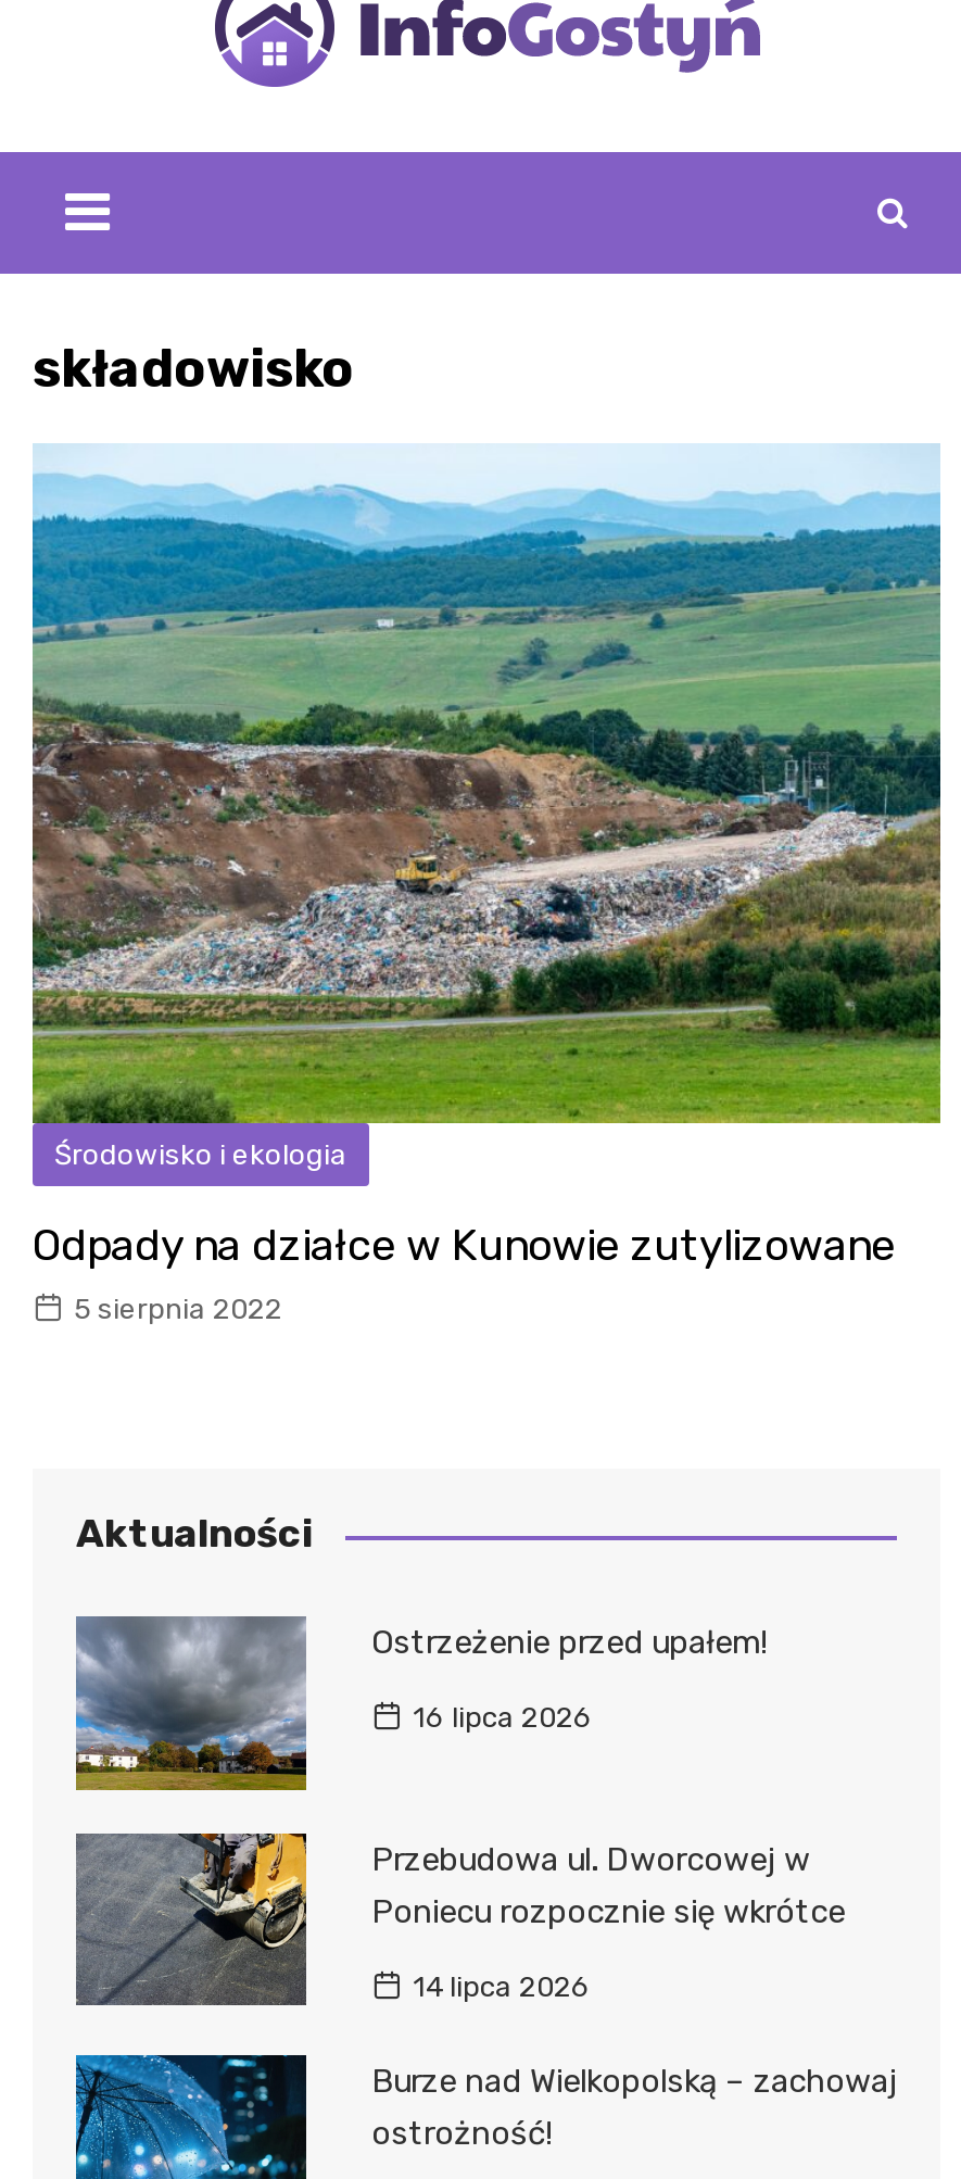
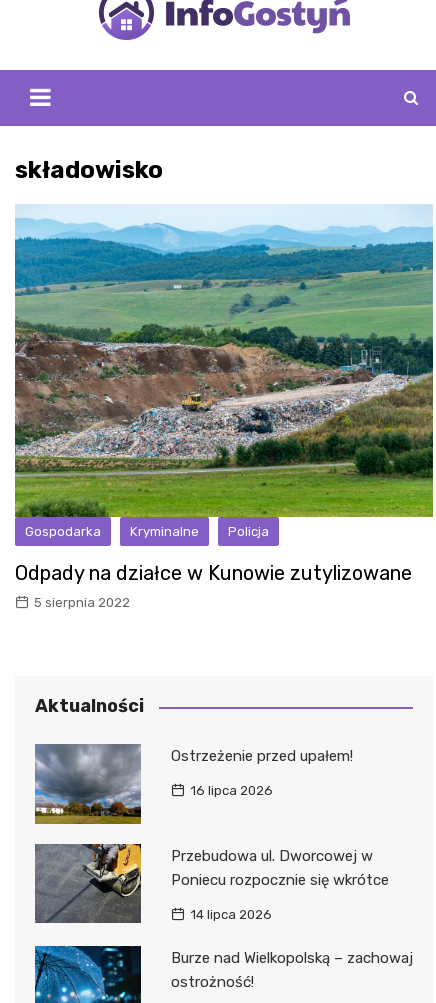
[54,1139,347,1172] Środowisko i ekologia -> [25,524,269,539] Gospodarka | Kryminalne | Policja

